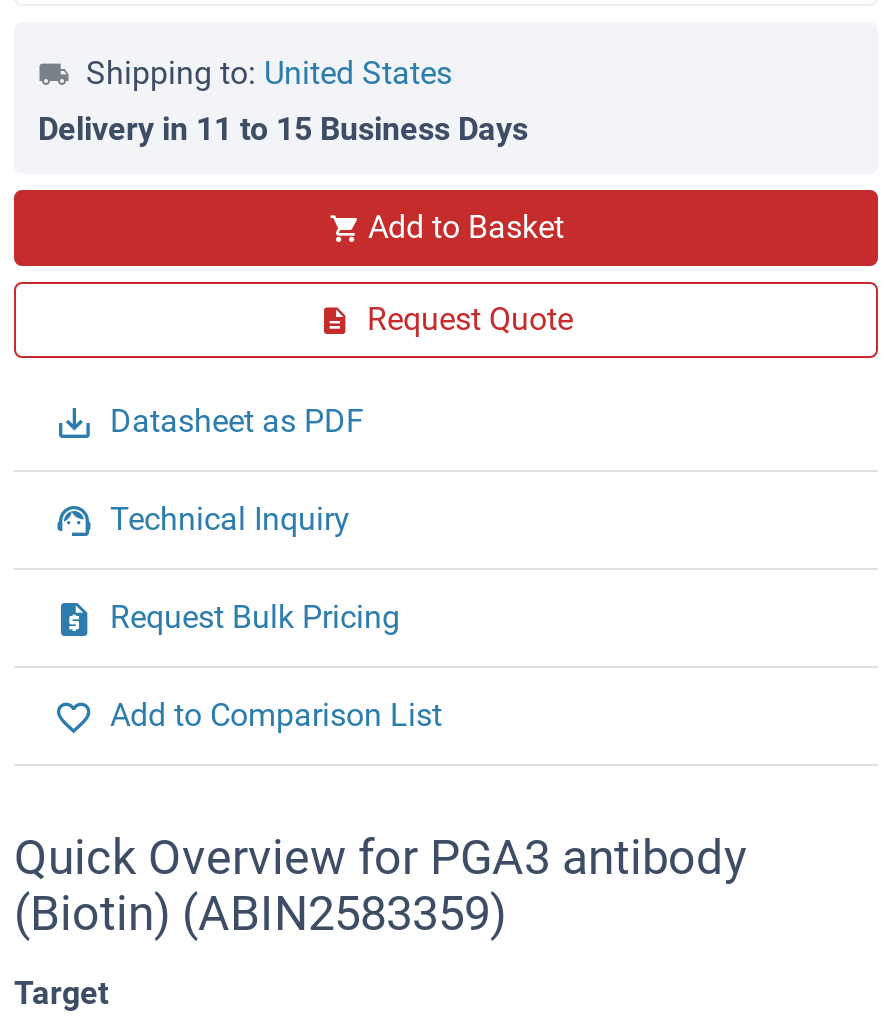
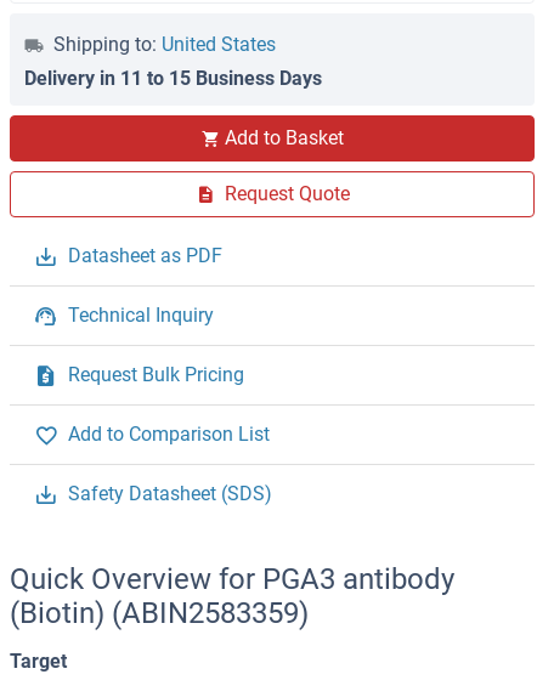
none -> [68,482,272,505] Safety Datasheet (SDS)

